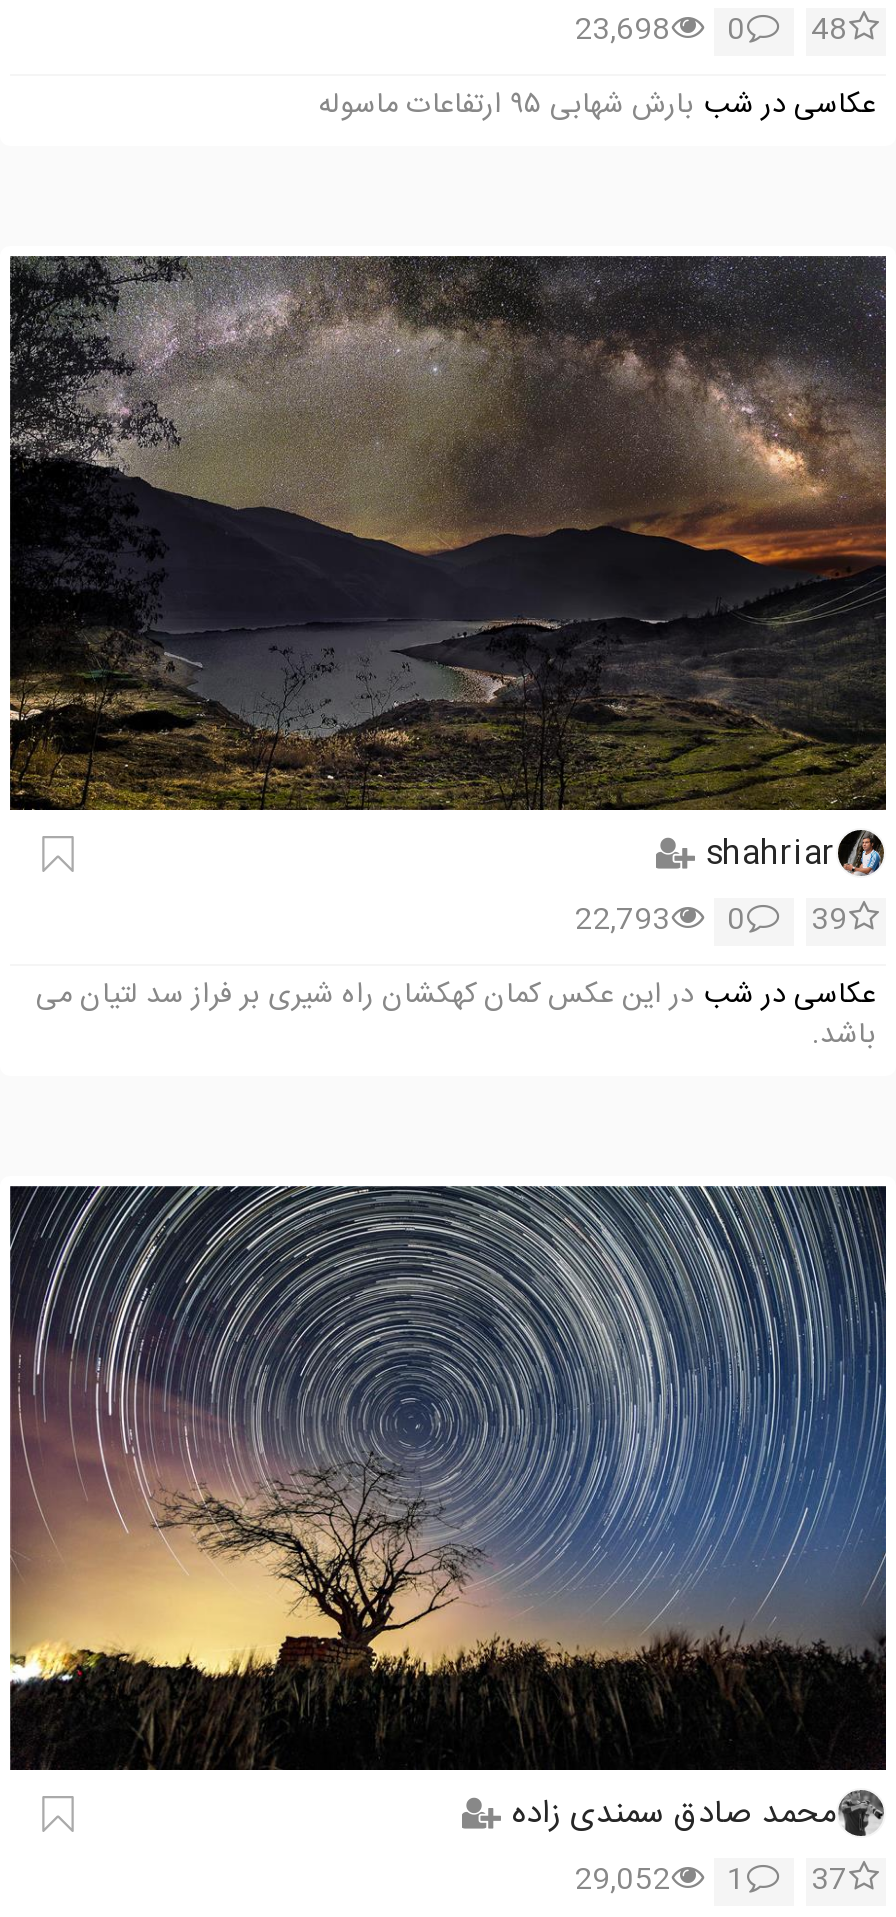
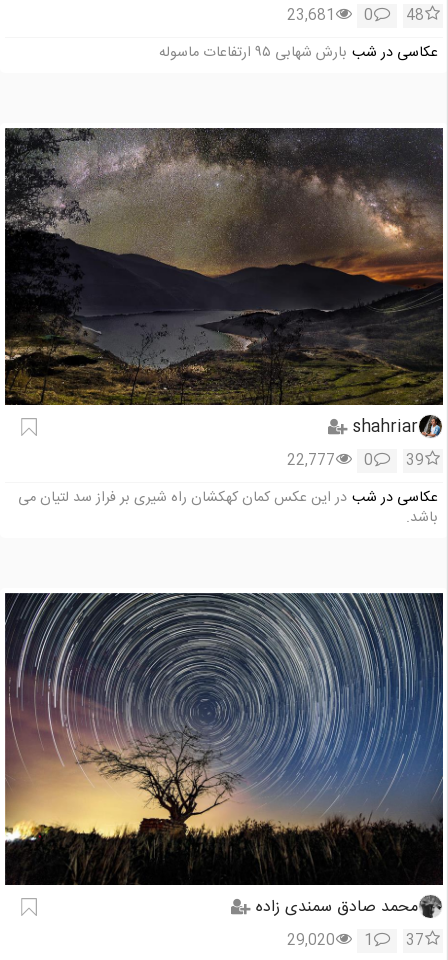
[574,9,847,57] 23,698 0 48 -> [287,4,423,28] 23,681 0 48
[574,899,847,947] 22,793 0 39 -> [287,449,423,473] 22,777 0 39
[574,1859,847,1907] 29,052 1 37 -> [287,929,423,953] 29,020 1 37

